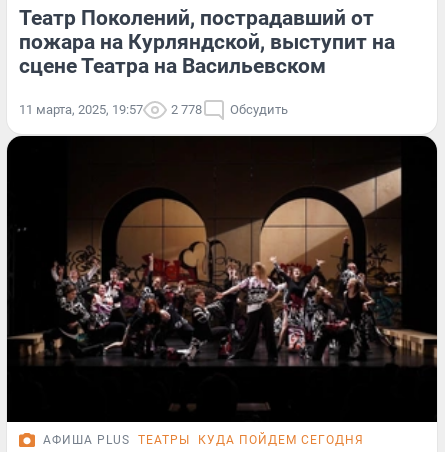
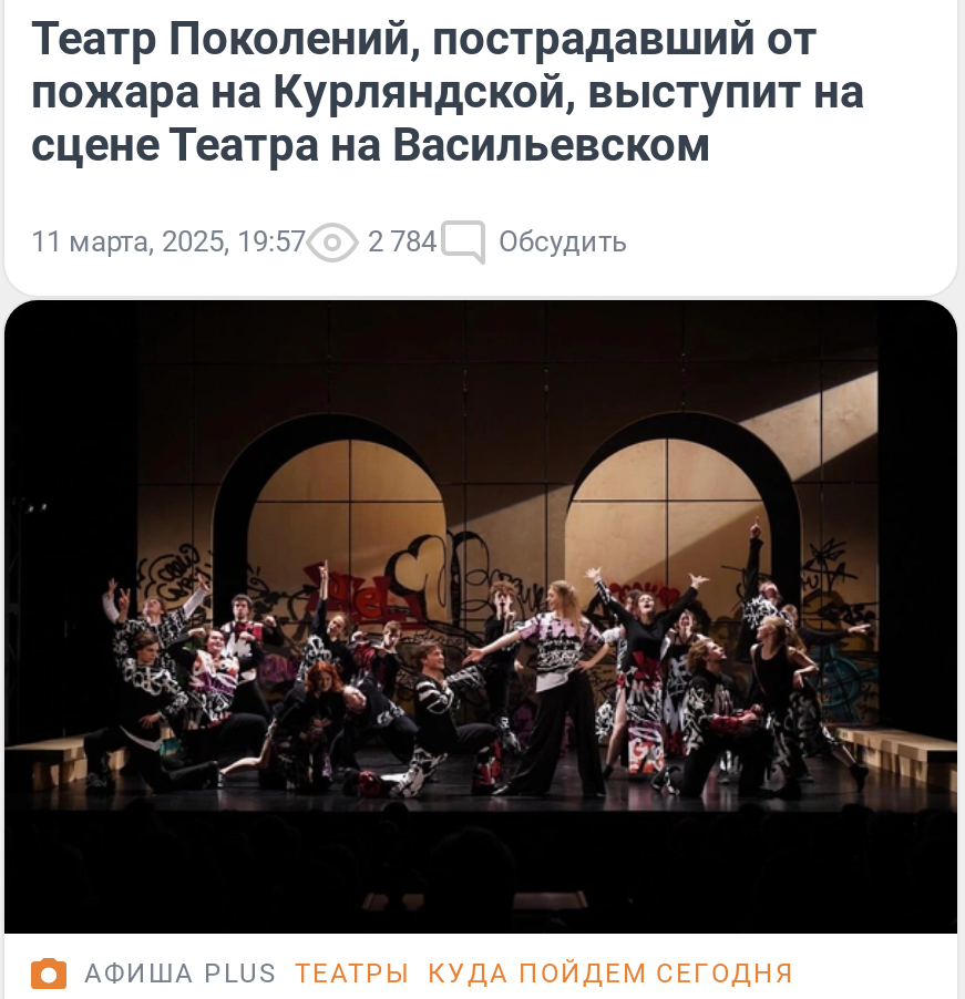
[19,101,288,116] 11 марта, 2025, 19:57 2 778 Обсудить -> [31,224,627,257] 11 марта, 2025, 19:57 2 784 Обсудить

